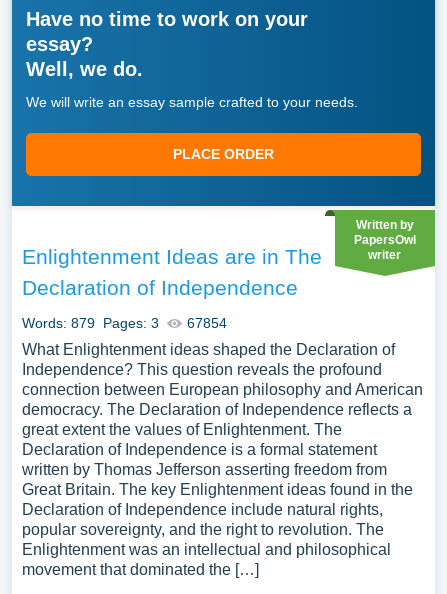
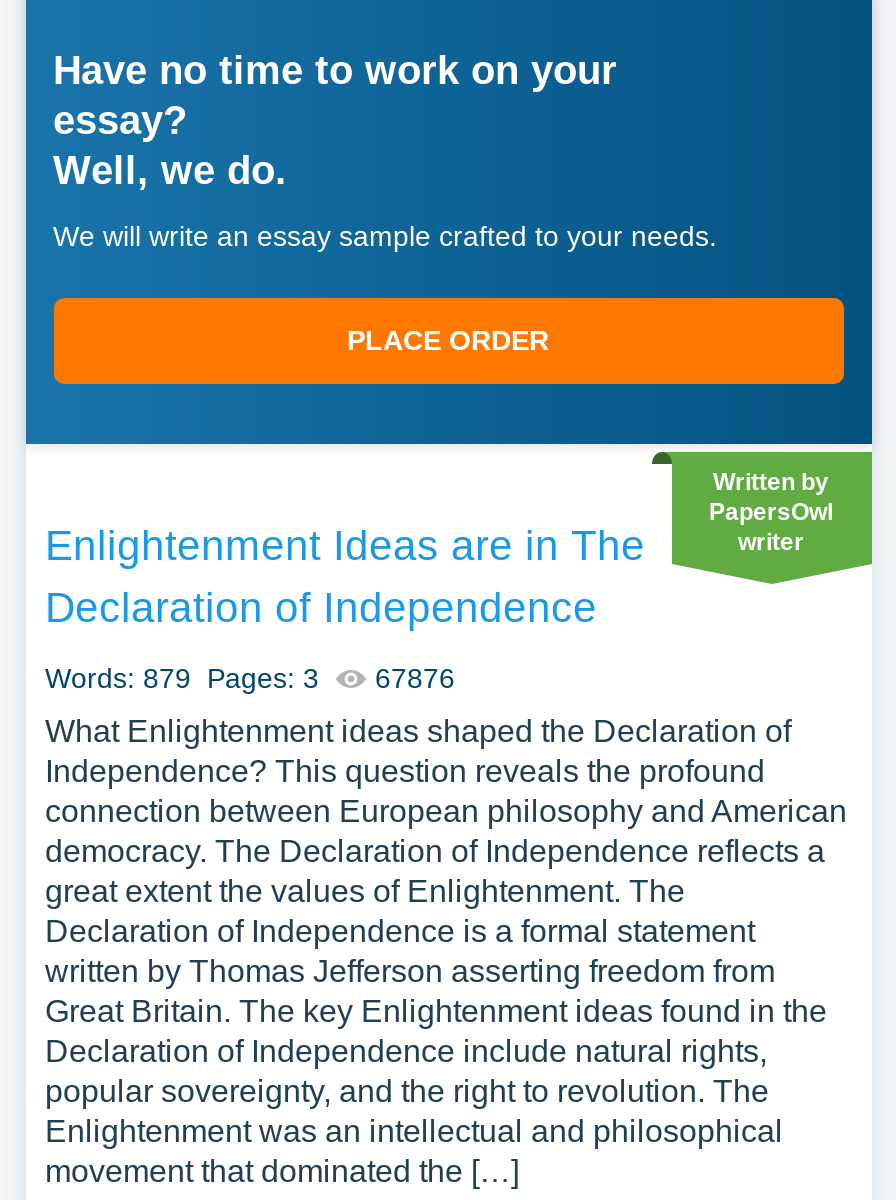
[21,315,226,331] Words: 879 Pages: 3 67854 -> [45,662,455,694] Words: 879 Pages: 3 67876

